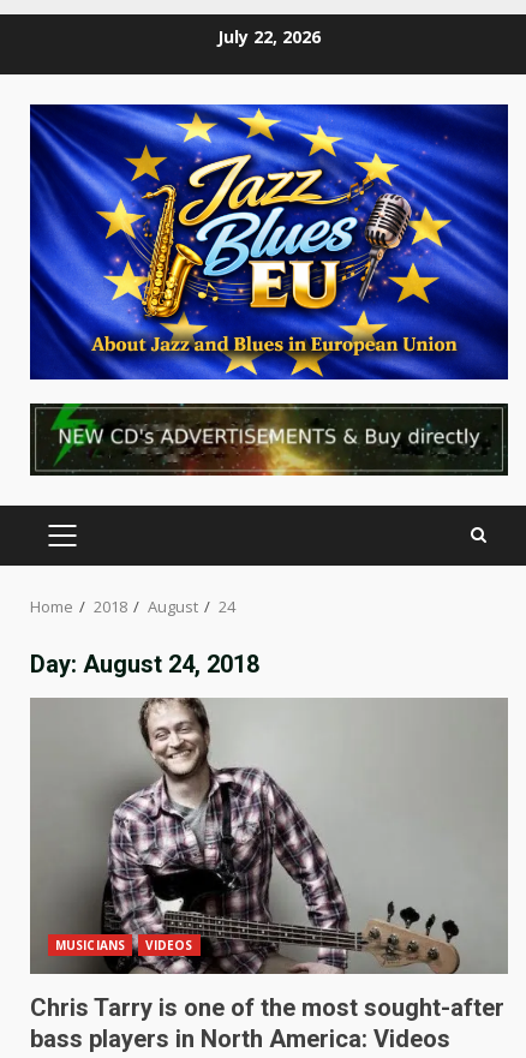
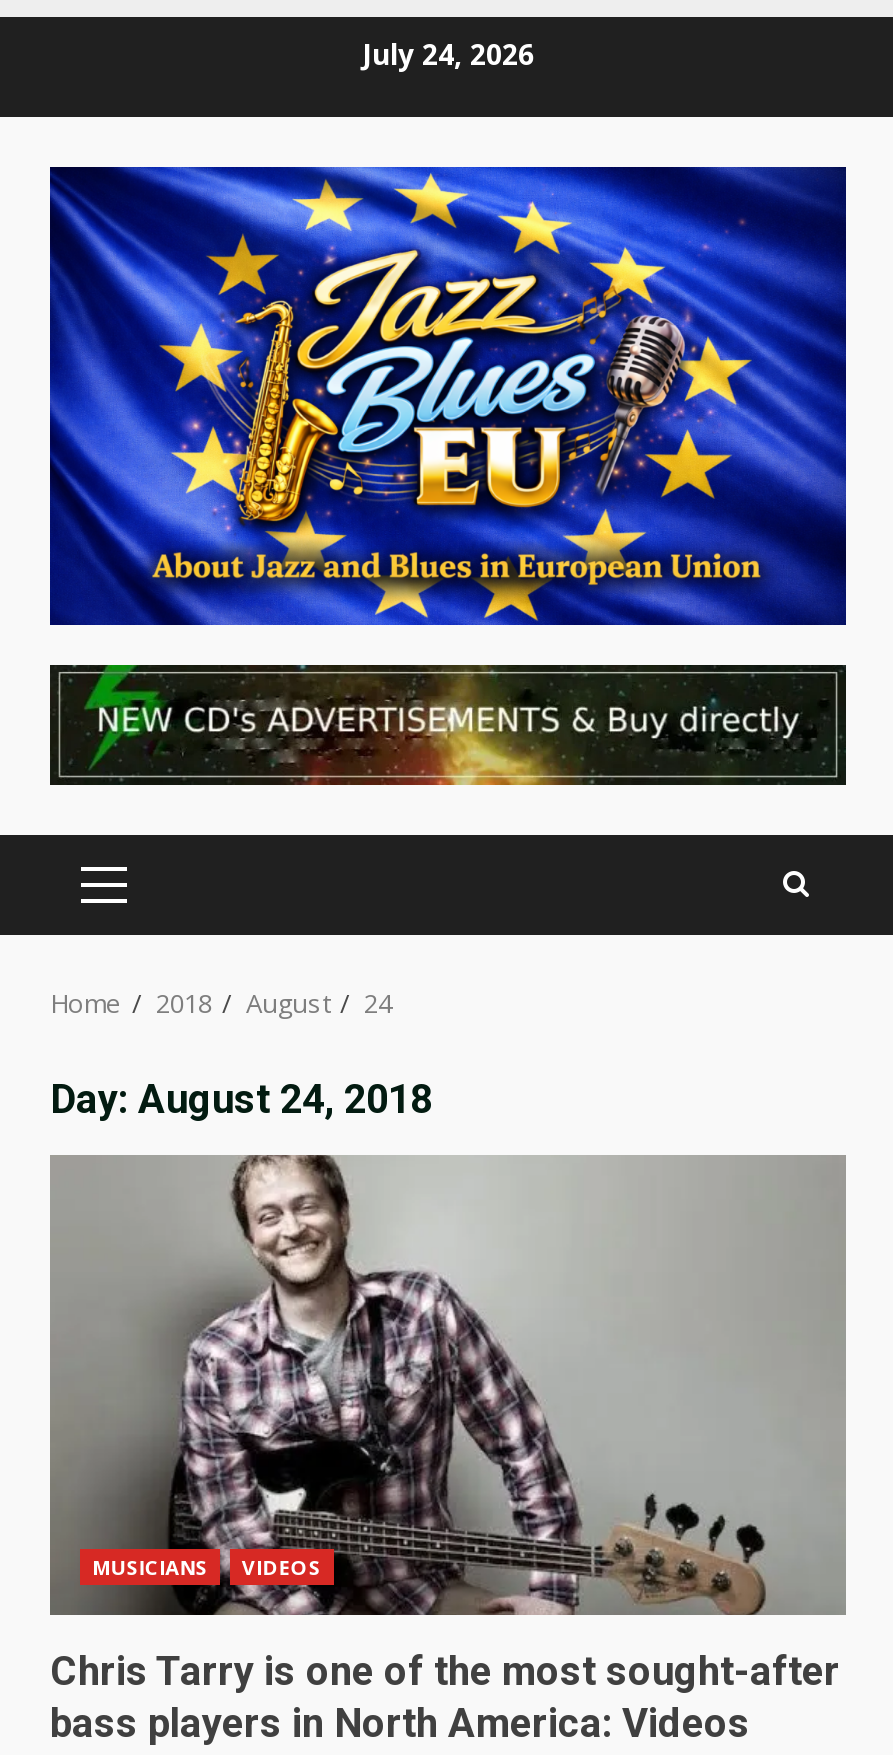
[217,25,321,47] July 22, 2026 -> [362,34,534,72] July 24, 2026

